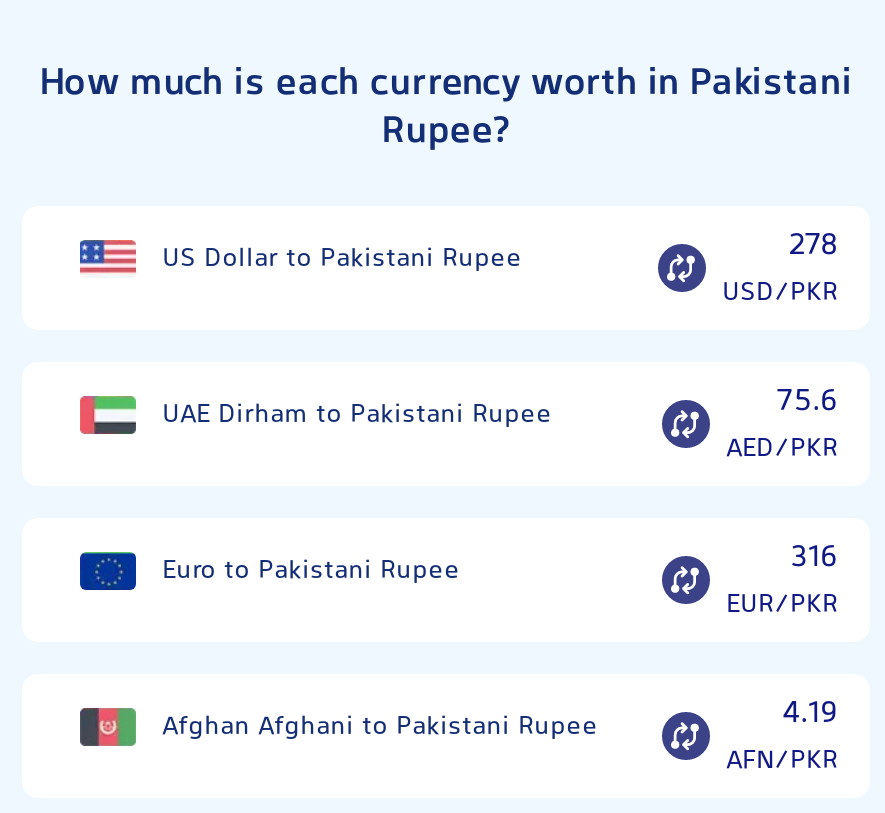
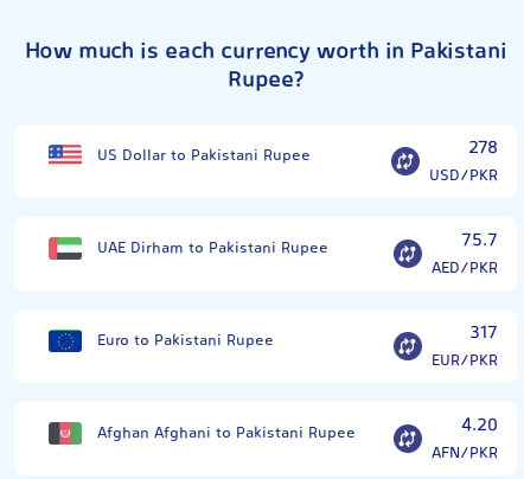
[776,378,838,428] 75.6 -> [461,226,498,256] 75.7
[790,534,838,584] 316 -> [469,319,498,348] 317
[782,690,838,740] 4.19 -> [461,411,498,441] 4.20

